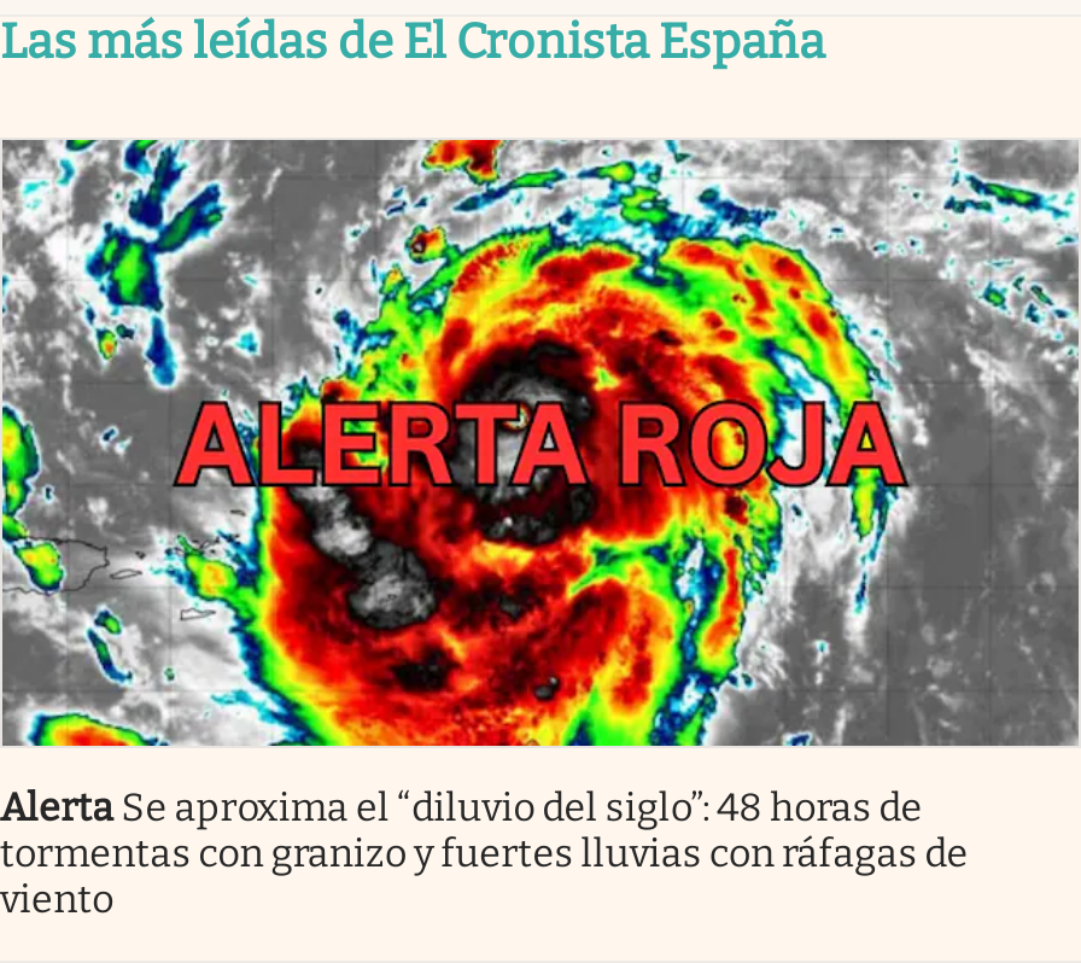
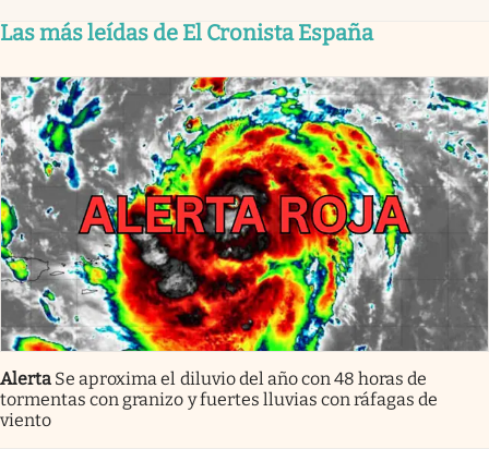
[0,784,922,830] Alerta Se aproxima el “diluvio del siglo”: 48 horas de -> [0,368,427,389] Alerta Se aproxima el diluvio del año con 48 horas de

